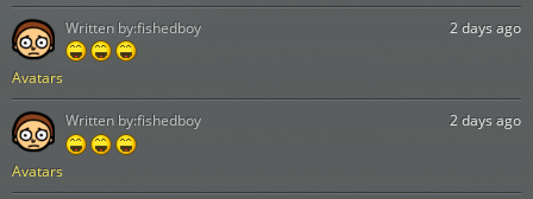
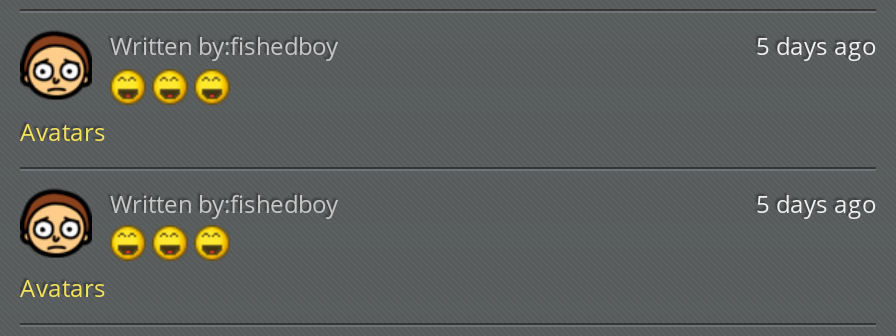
[450,17,521,37] 2 days ago -> [756,29,876,63] 5 days ago
[450,110,521,130] 2 days ago -> [756,186,876,220] 5 days ago

